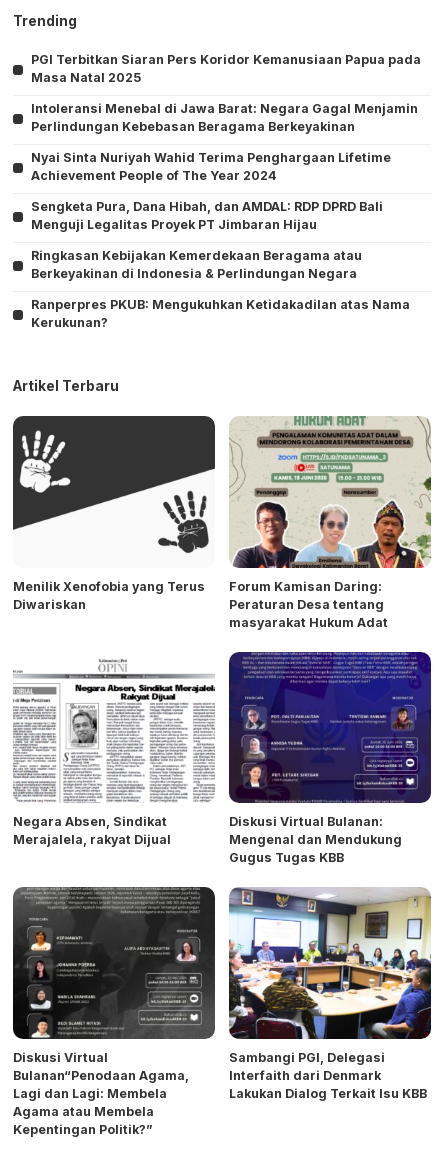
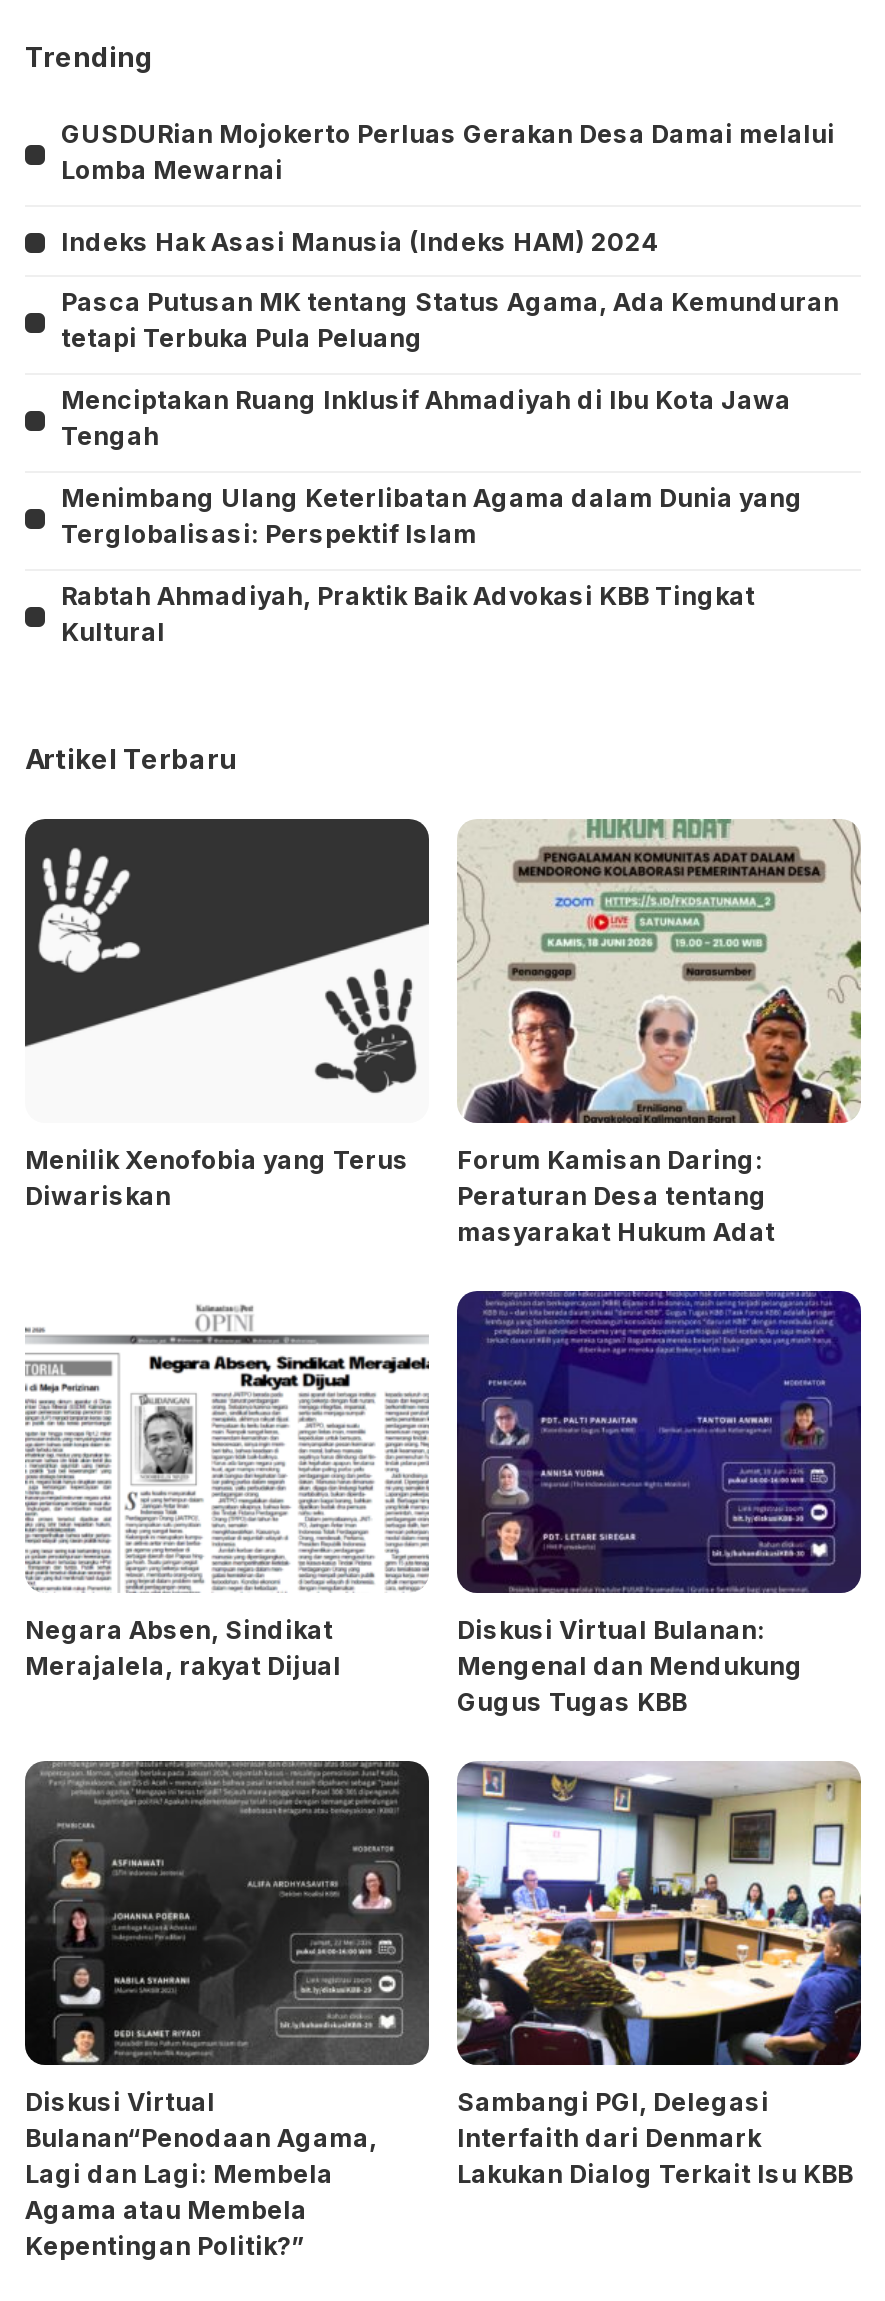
[31,52,421,85] PGI Terbitkan Siaran Pers Koridor Kemanusiaan Papua pada | Masa Natal 2025 -> [61,120,835,186] GUSDURian Mojokerto Perluas Gerakan Desa Damai melalui | Lomba Mewarnai
[31,101,418,134] Intoleransi Menebal di Jawa Barat: Negara Gagal Menjamin | Perlindungan Kebebasan Beragama Berkeyakinan -> [61,227,659,257] Indeks Hak Asasi Manusia (Indeks HAM) 2024
[31,150,391,183] Nyai Sinta Nuriyah Wahid Terima Penghargaan Lifetime | Achievement People of The Year 2024 -> [61,288,839,354] Pasca Putusan MK tentang Status Agama, Ada Kemunduran | tetapi Terbuka Pula Peluang
[31,199,383,232] Sengketa Pura, Dana Hibah, dan AMDAL: RDP DPRD Bali | Menguji Legalitas Proyek PT Jimbaran Hijau -> [61,386,791,452] Menciptakan Ruang Inklusif Ahmadiyah di Ibu Kota Jawa | Tengah
[31,248,362,281] Ringkasan Kebijakan Kemerdekaan Beragama atau | Berkeyakinan di Indonesia & Perlindungan Negara -> [61,484,803,550] Menimbang Ulang Keterlibatan Agama dalam Dunia yang | Terglobalisasi: Perspektif Islam
[31,297,410,330] Ranperpres PKUB: Mengukuhkan Ketidakadilan atas Nama | Kerukunan? -> [61,582,755,648] Rabtah Ahmadiyah, Praktik Baik Advokasi KBB Tingkat | Kultural

